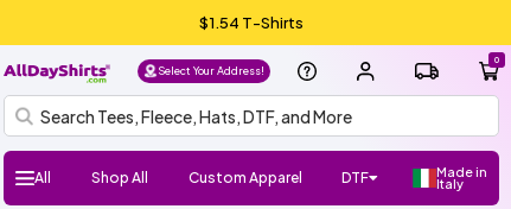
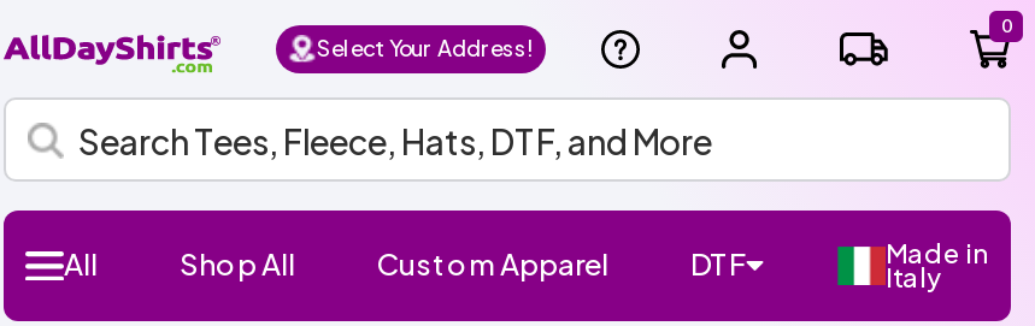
[199,13,304,32] $1.54 T-Shirts -> none

